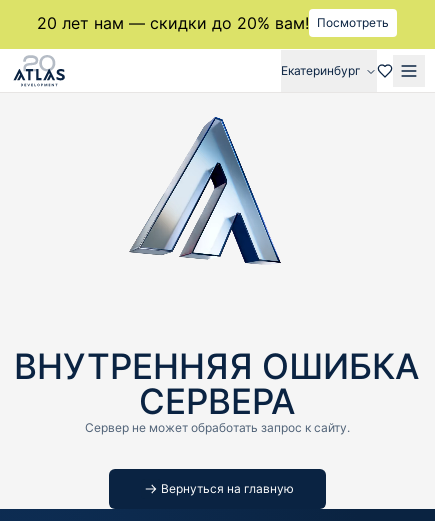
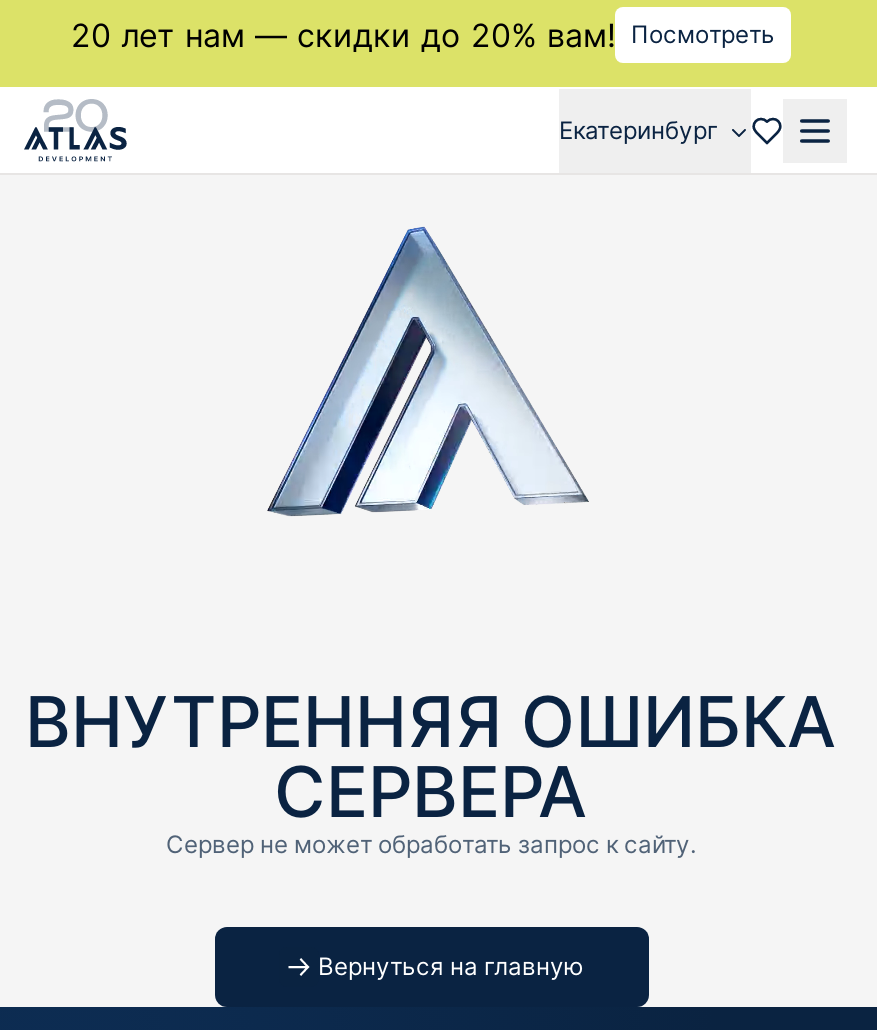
[129,116,295,265] [image] -> [259,223,589,517] [image]

